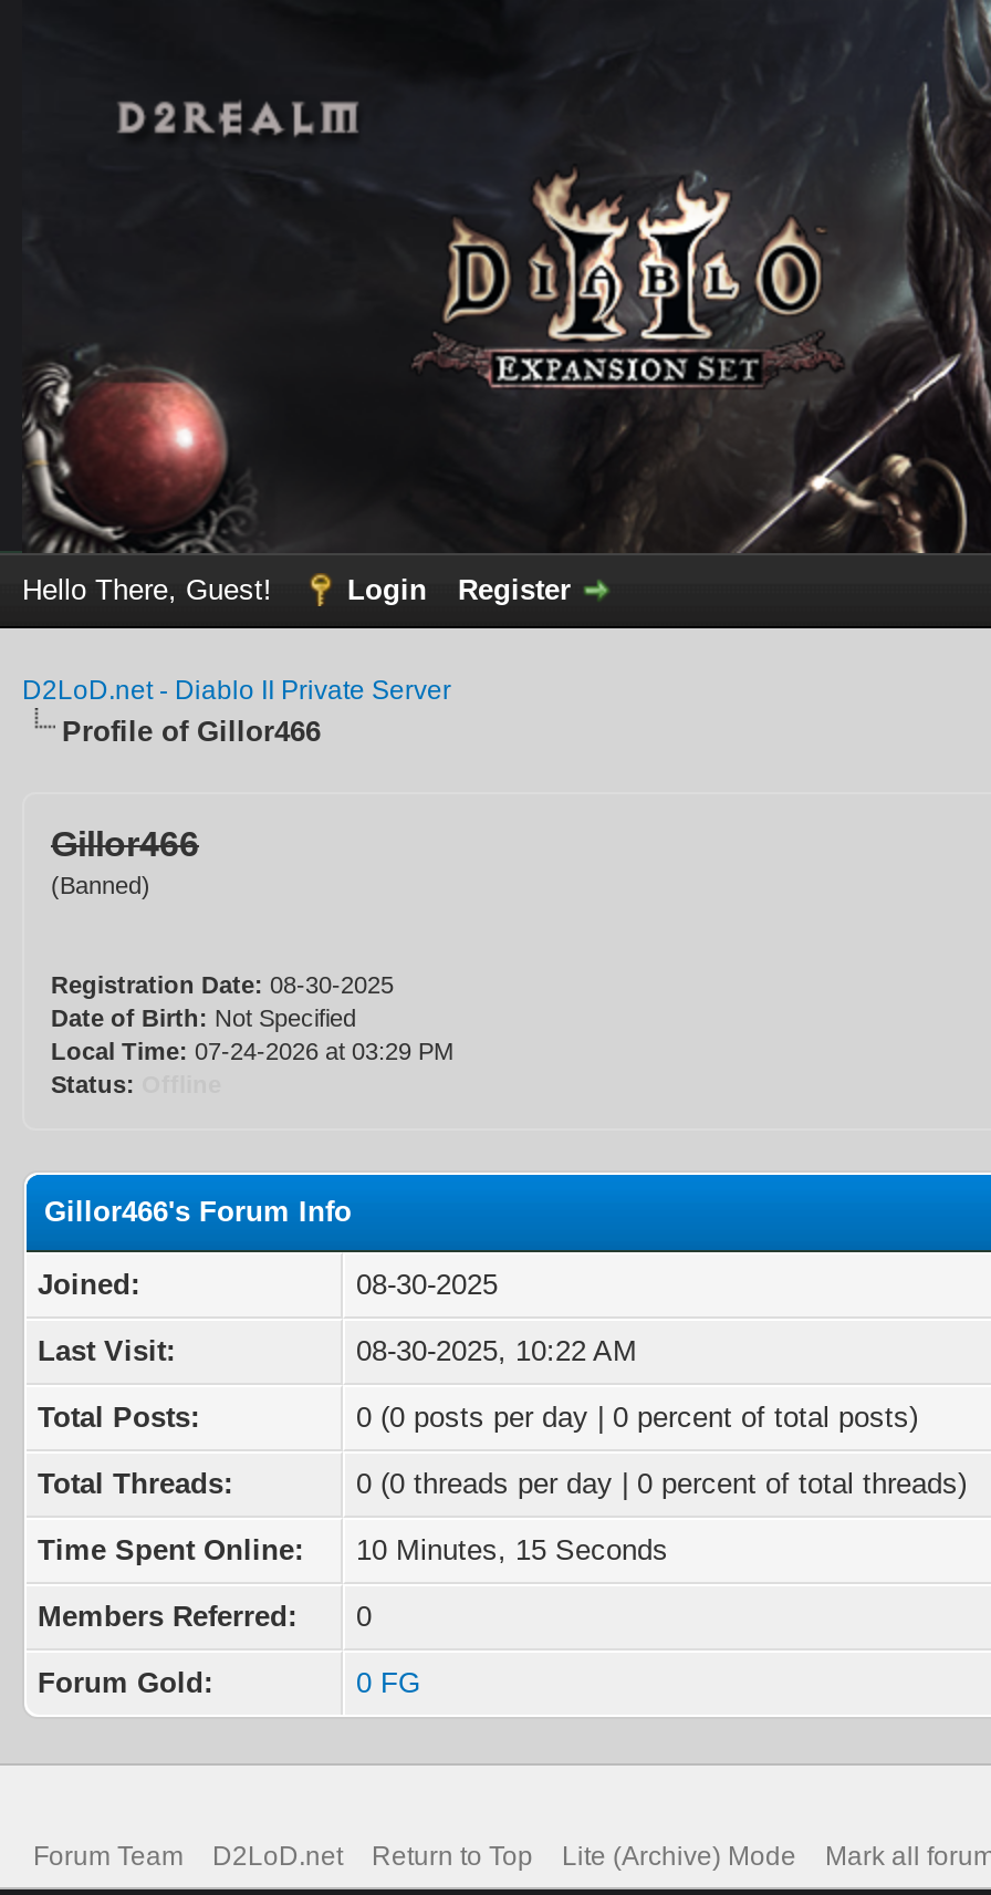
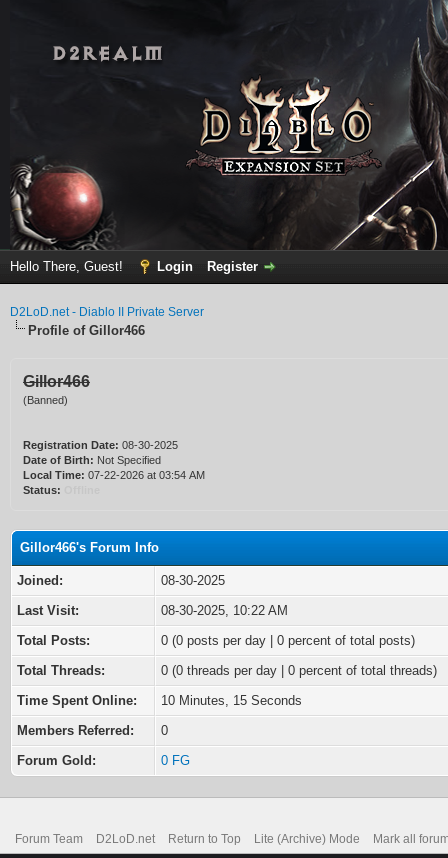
[51,1038,453,1064] Local Time: 07-24-2026 at 03:29 PM -> [23,469,205,481] Local Time: 07-22-2026 at 03:54 AM

